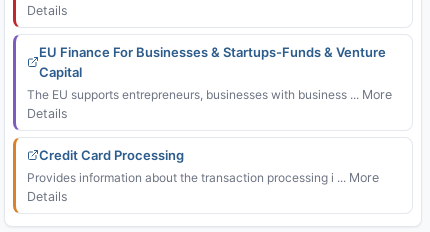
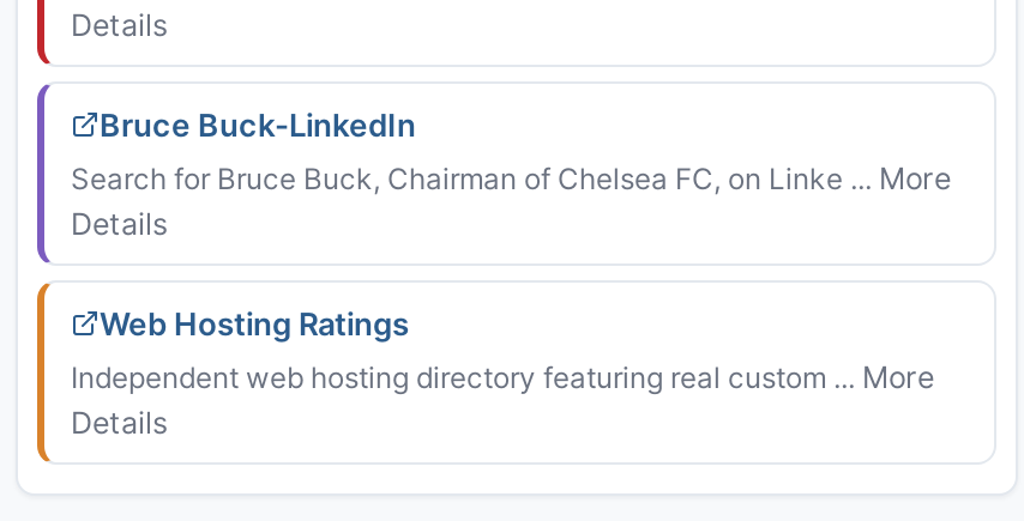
[27,44,392,102] EU Finance For Businesses & Startups-Funds & Venture | Capital | The EU supports entrepreneurs, businesses with business ... More -> [71,105,951,196] Bruce Buck-LinkedIn | Search for Bruce Buck, Chairman of Chelsea FC, on Linke ... More
[27,147,379,185] Credit Card Processing | Provides information about the transaction processing i ... More -> [71,304,934,395] Web Hosting Ratings | Independent web hosting directory featuring real custom ... More

